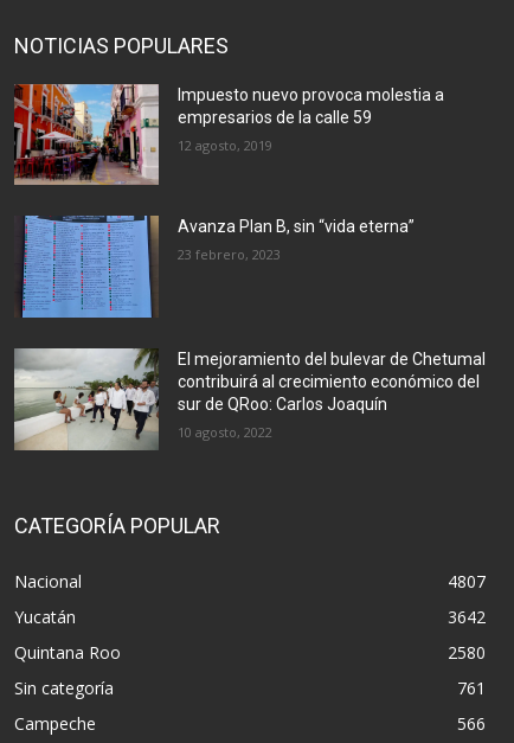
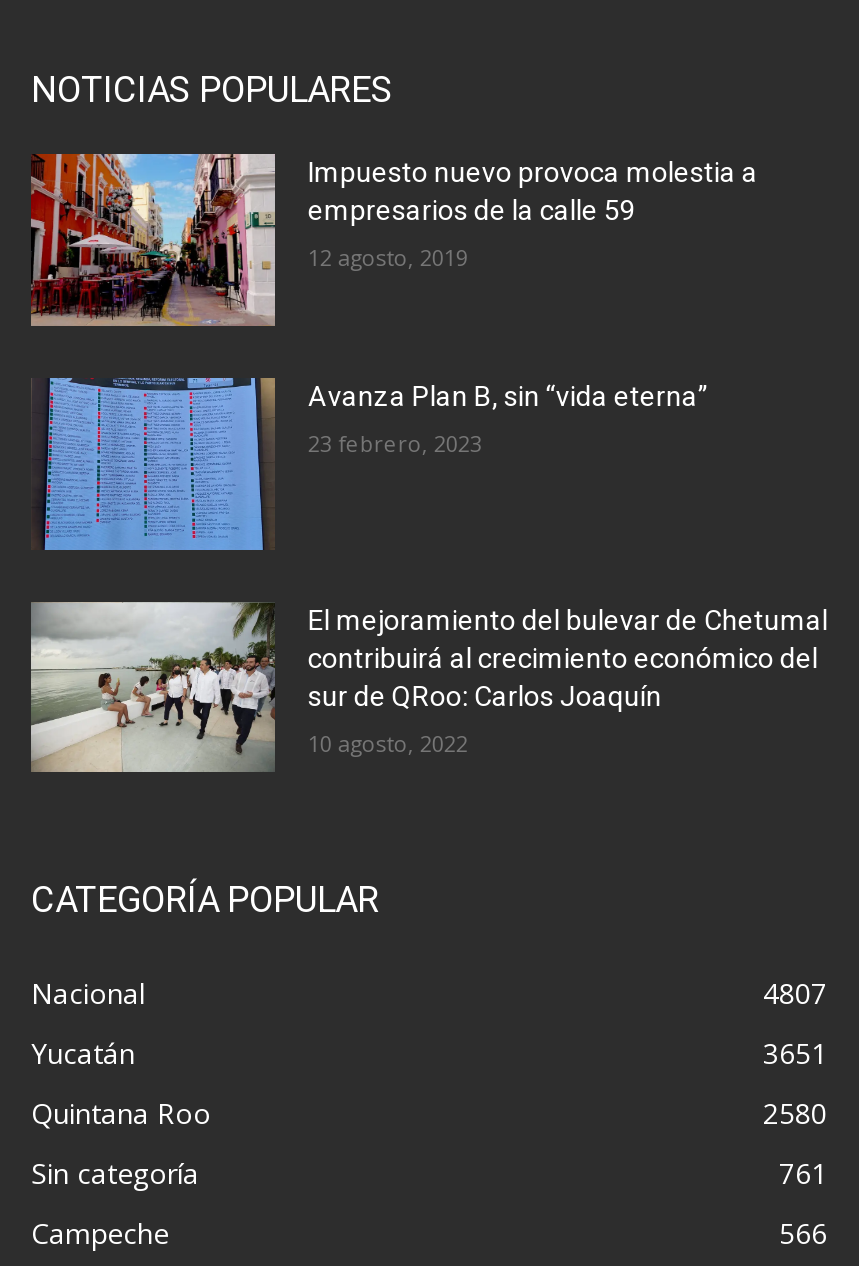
[448,605,486,628] 3642 -> [763,1035,827,1073] 3651

